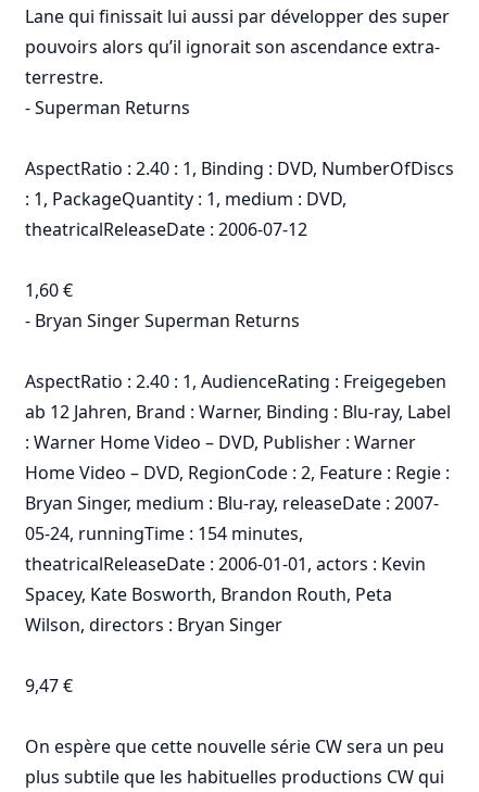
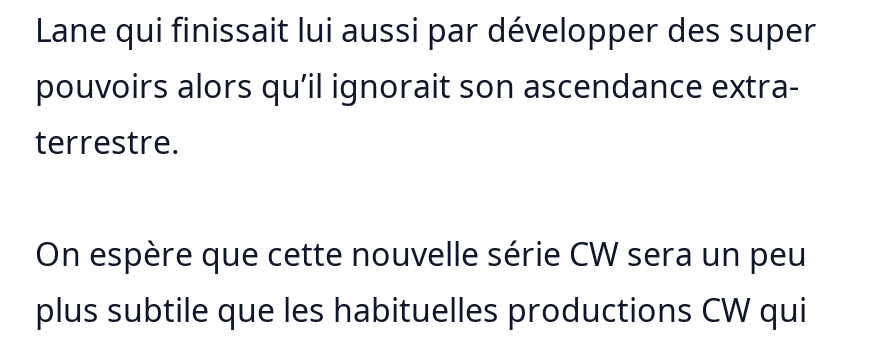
[25,96,454,697] - Superman Returns | AspectRatio : 2.40 : 1, Binding : DVD, NumberOfDiscs | : 1, PackageQuantity : 1, medium : DVD, | theatricalReleaseDate : 2006-07-12 | 1,60 € | - Bryan Singer Superman Returns | AspectRatio : 2.40 : 1, AudienceRating : Freigegeben | ab 12 Jahren, Brand : Warner, Binding : Blu-ray, Label | : Warner Home Video – DVD, Publisher : Warner | Home Video – DVD, RegionCode : 2, Feature : Regie : | Bryan Singer, medium : Blu-ray, releaseDate : 2007- | 05-24, runningTime : 154 minutes, | theatricalReleaseDate : 2006-01-01, actors : Kevin | Spacey, Kate Bosworth, Brandon Routh, Peta | Wilson, directors : Bryan Singer | 9,47 € -> none

